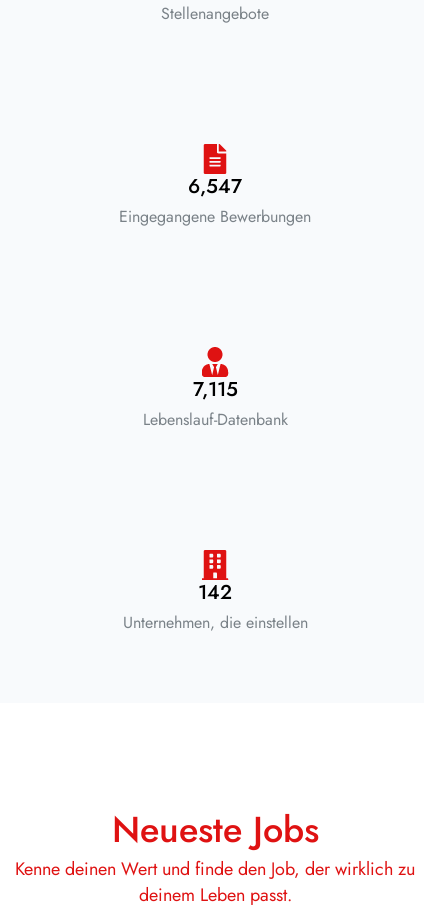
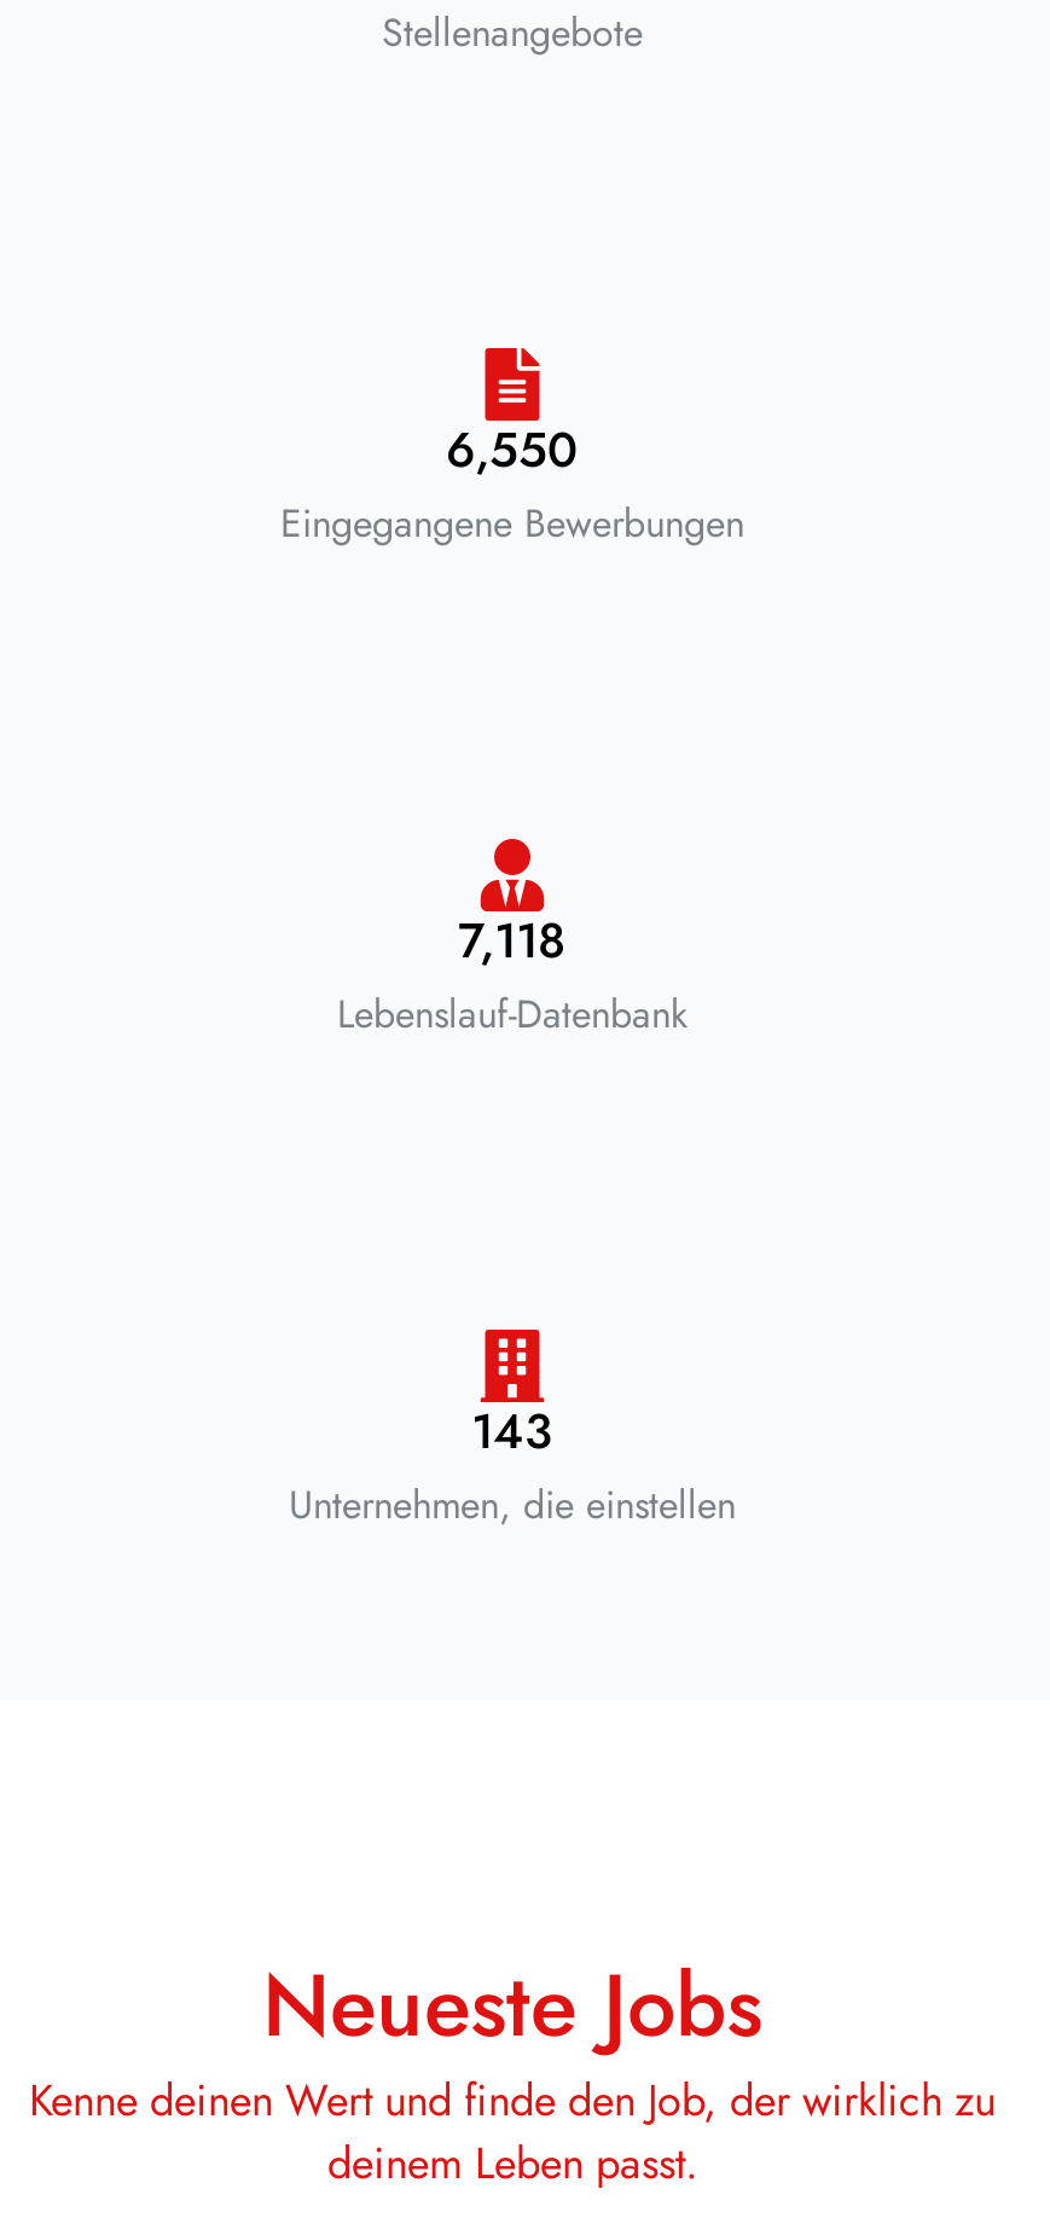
[188,172,242,201] 6,547 -> [446,416,579,486] 6,550
[192,375,237,404] 7,115 -> [458,907,567,977] 7,118
[198,578,232,607] 142 -> [471,1397,553,1467] 143

